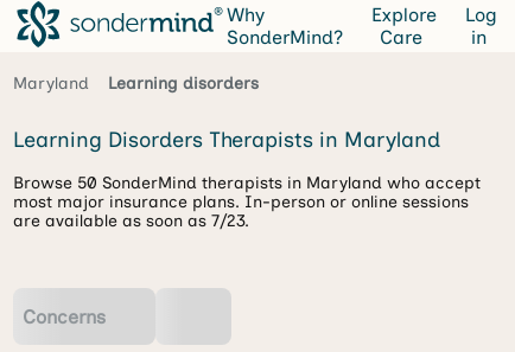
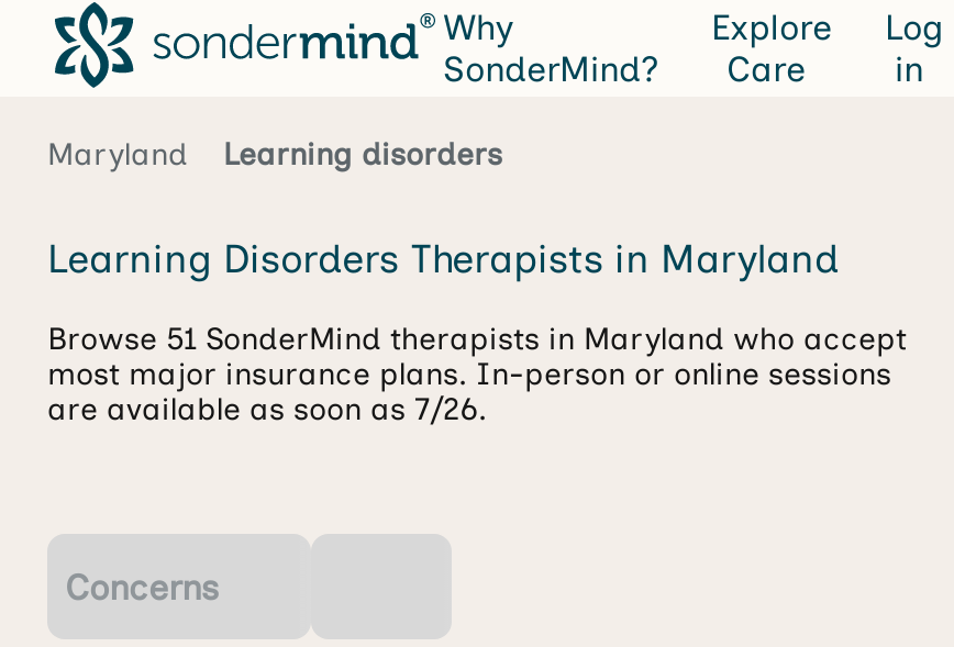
[13,173,481,193] Browse 50 SonderMind therapists in Maryland who accept -> [47,321,907,358] Browse 51 SonderMind therapists in Maryland who accept
[13,211,249,231] are available as soon as 7/23. -> [47,391,487,428] are available as soon as 7/26.

